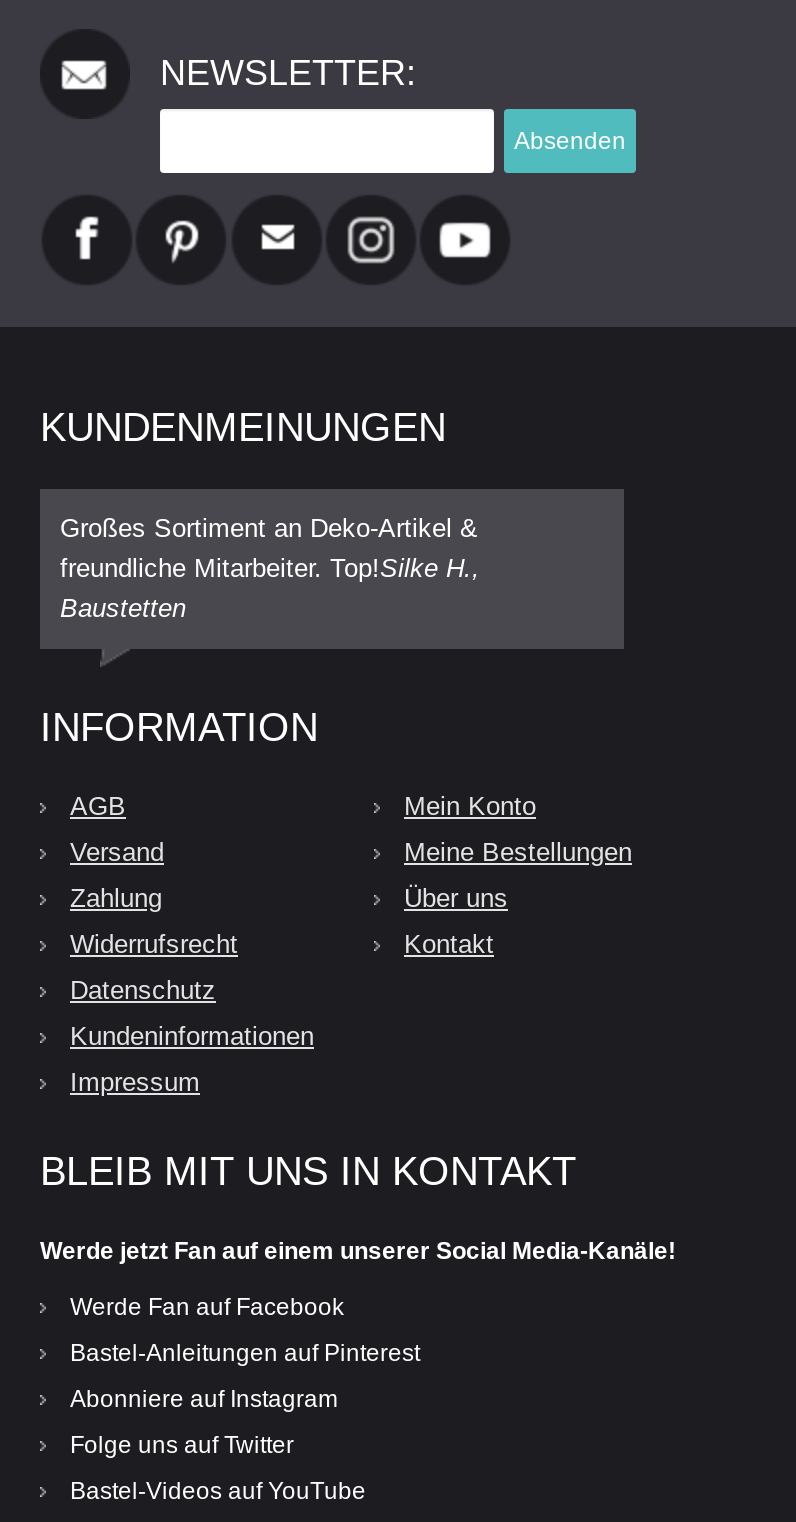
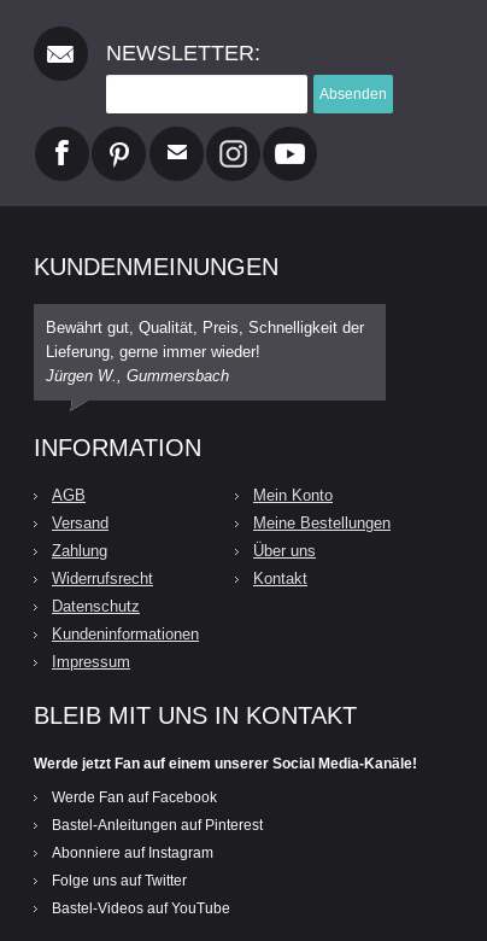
[60,512,480,622] Großes Sortiment an Deko-Artikel & | freundliche Mitarbeiter. Top!Silke H., | Baustetten -> [46,318,364,384] Bewährt gut, Qualität, Preis, Schnelligkeit der | Lieferung, gerne immer wieder! | Jürgen W., Gummersbach

